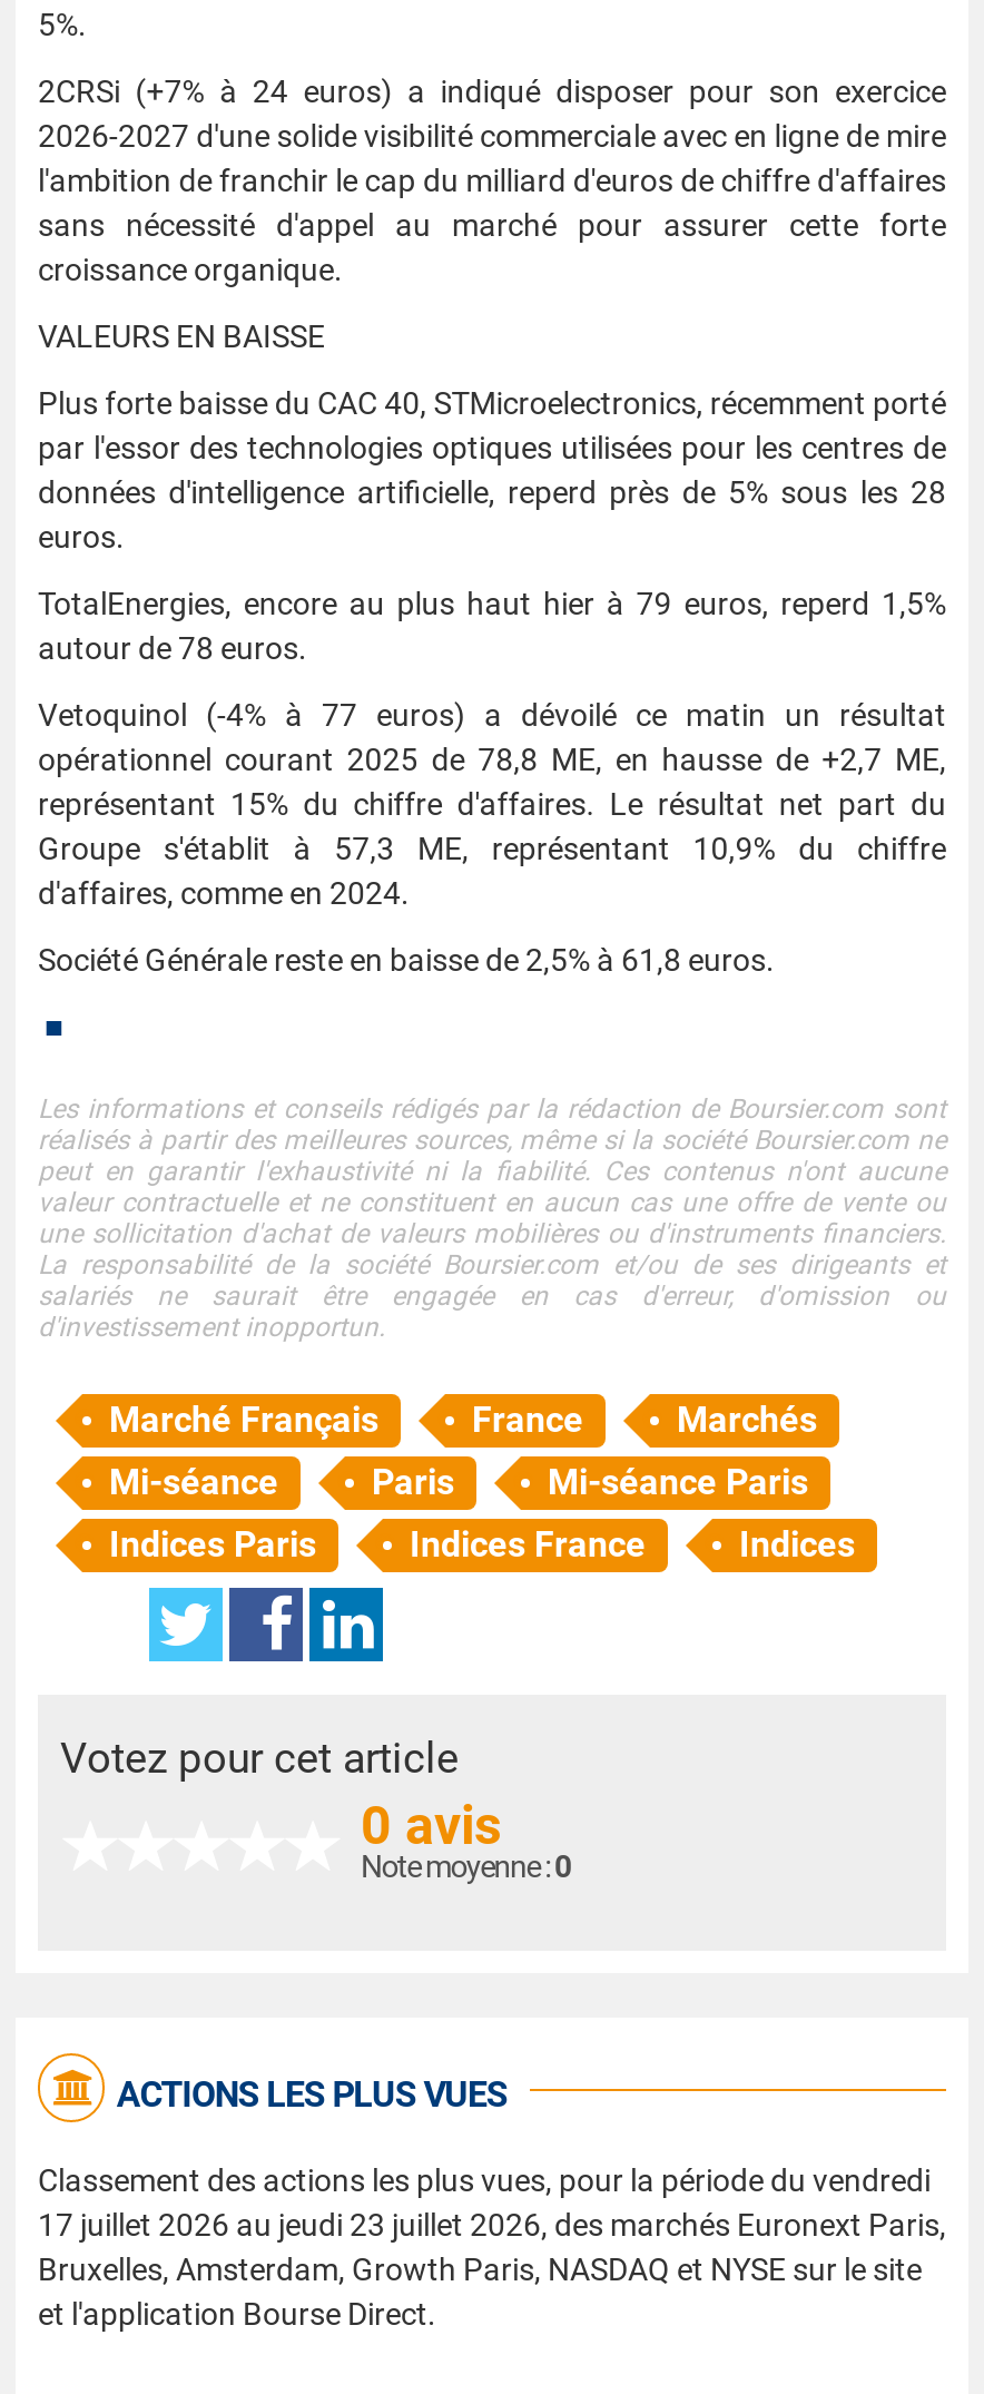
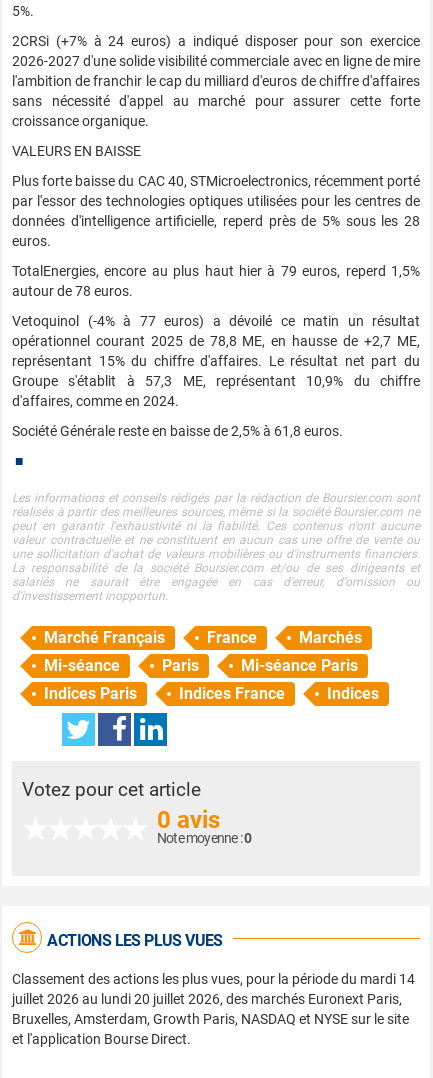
[38,2162,946,2242] Classement des actions les plus vues, pour la période du vendredi | 17 juillet 2026 au jeudi 23 juillet 2026, des marchés Euronext Paris, -> [12,971,415,1007] Classement des actions les plus vues, pour la période du mardi 14 | juillet 2026 au lundi 20 juillet 2026, des marchés Euronext Paris,

